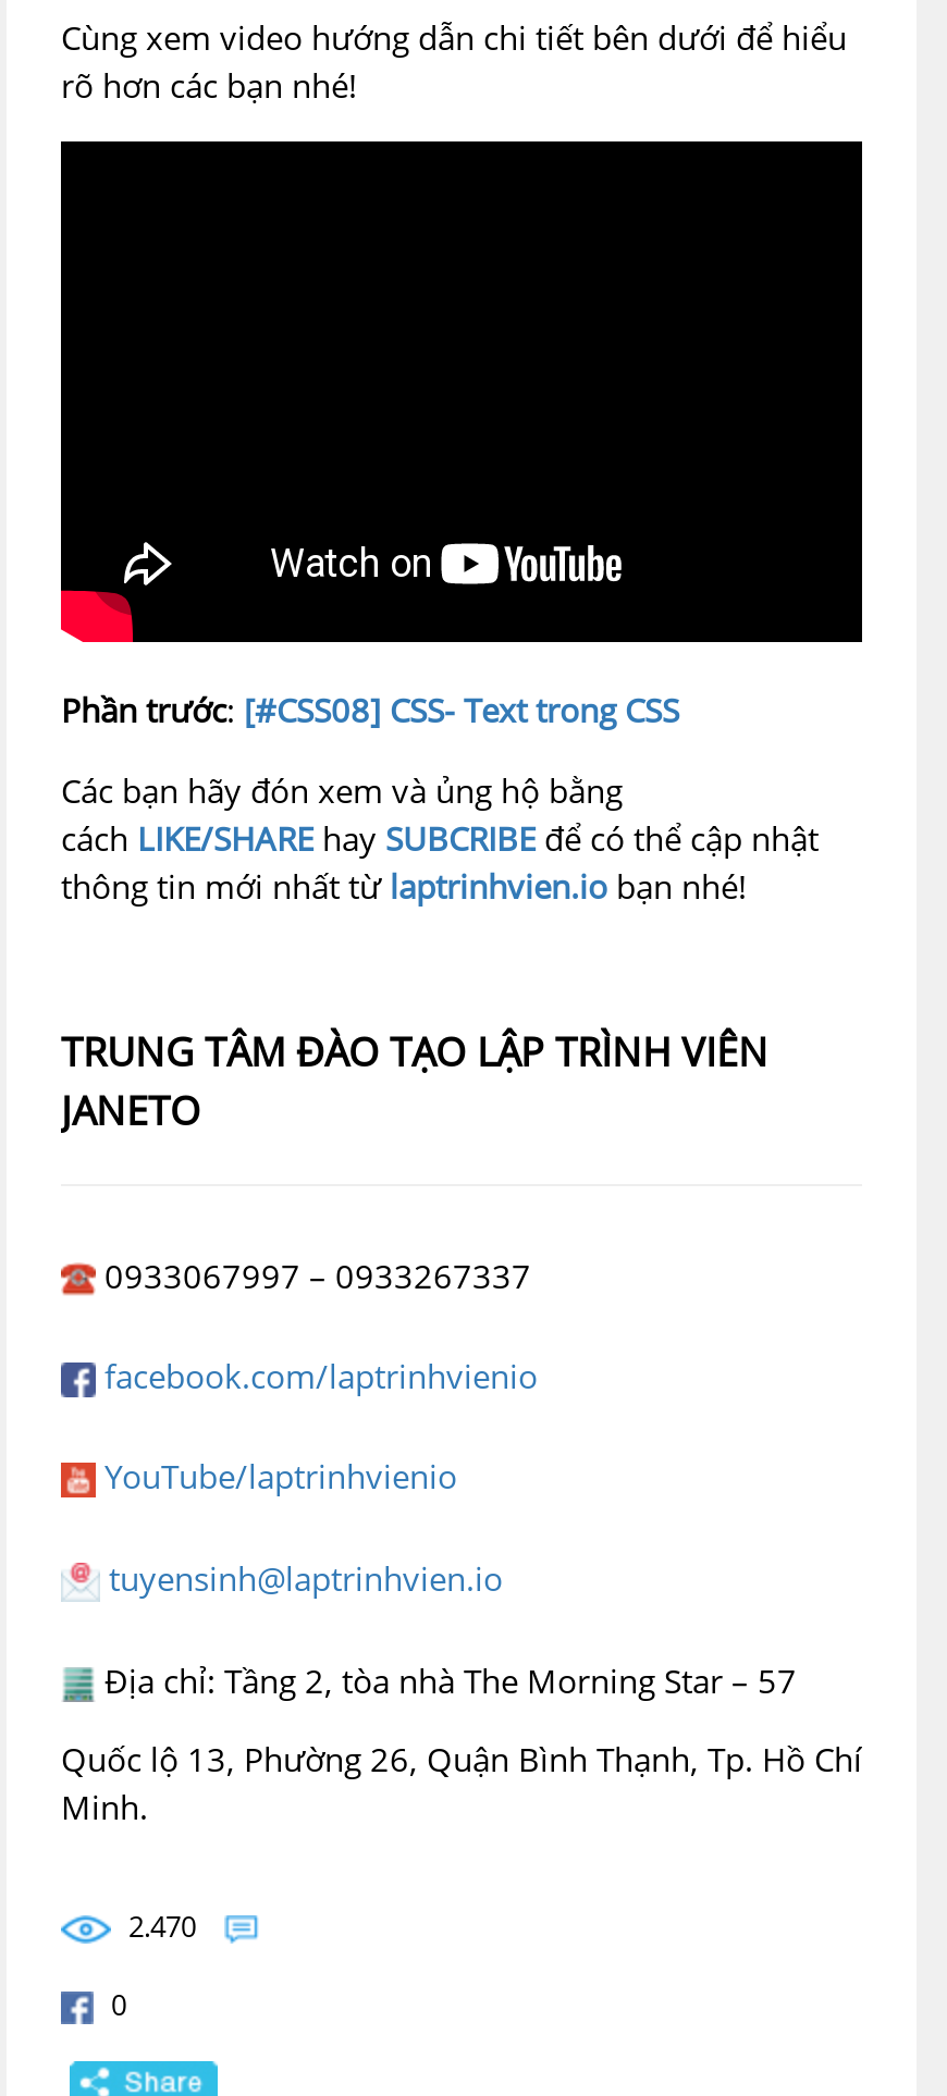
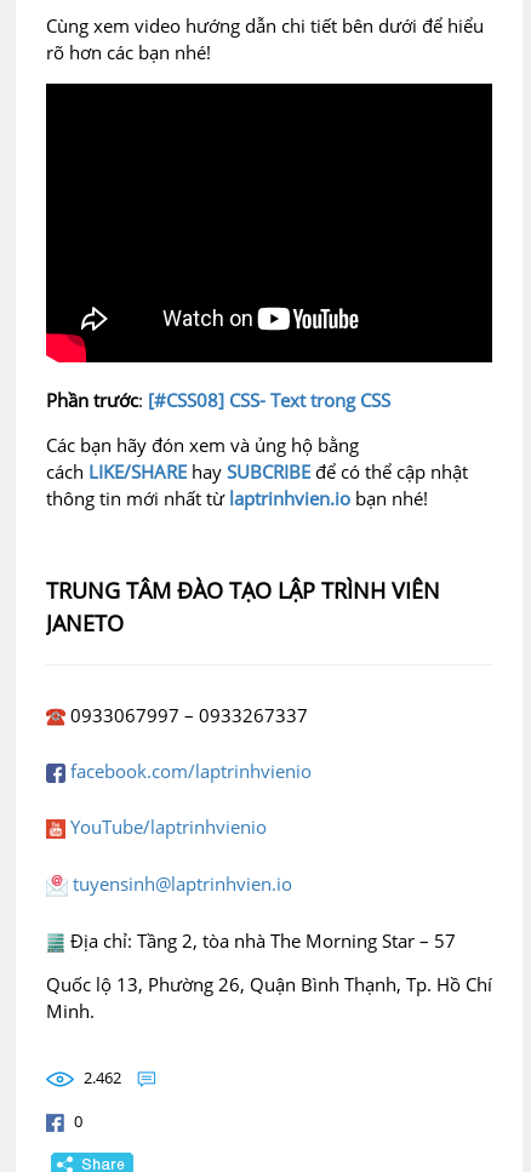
[128,1907,196,1946] 2.470 -> [84,1067,121,1088] 2.462

